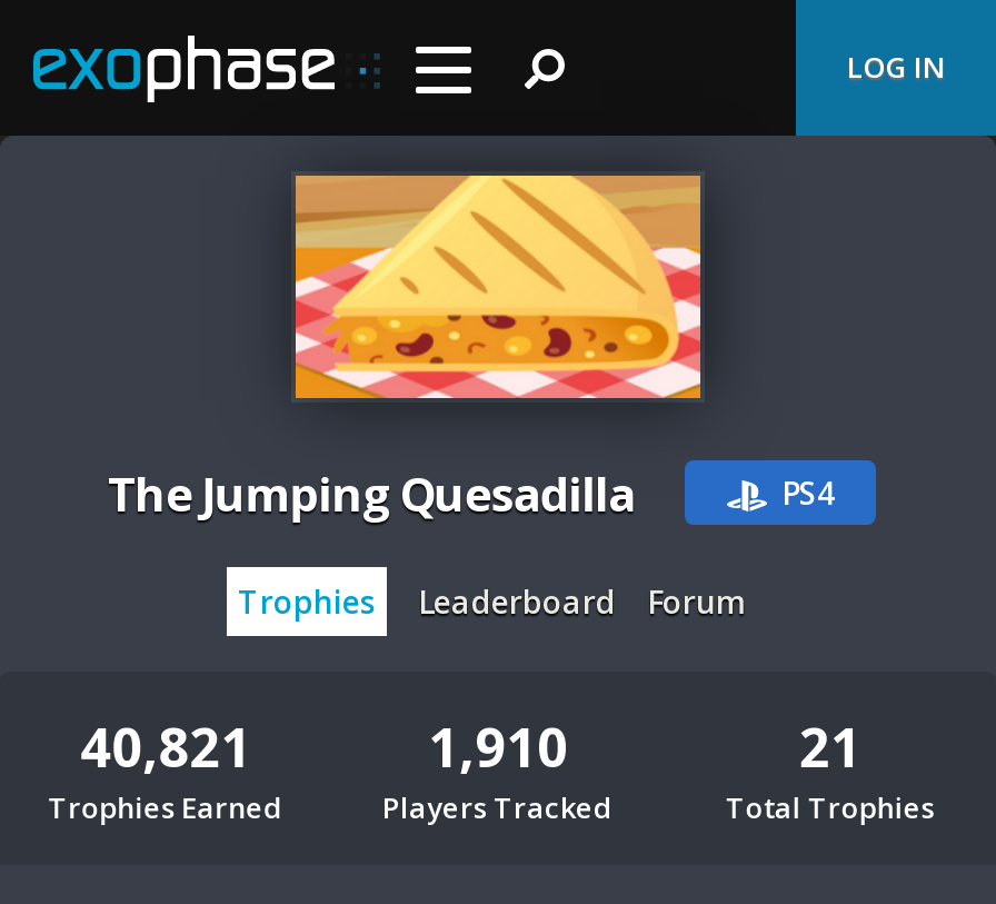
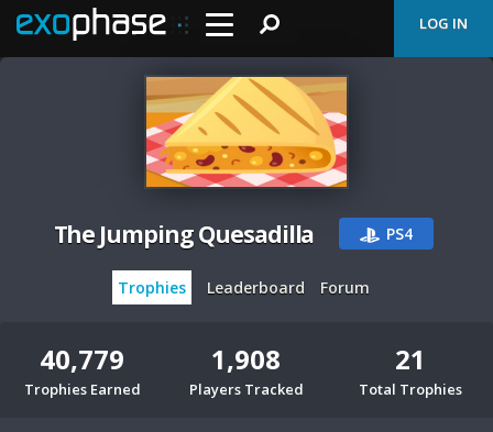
[80,709,252,783] 40,821 -> [40,341,125,377] 40,779
[428,709,568,783] 1,910 -> [212,341,281,377] 1,908

